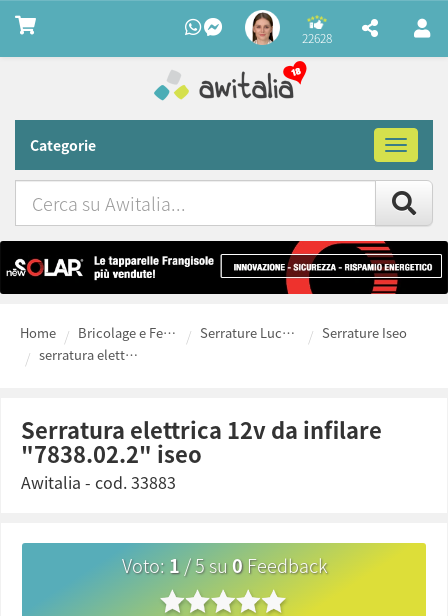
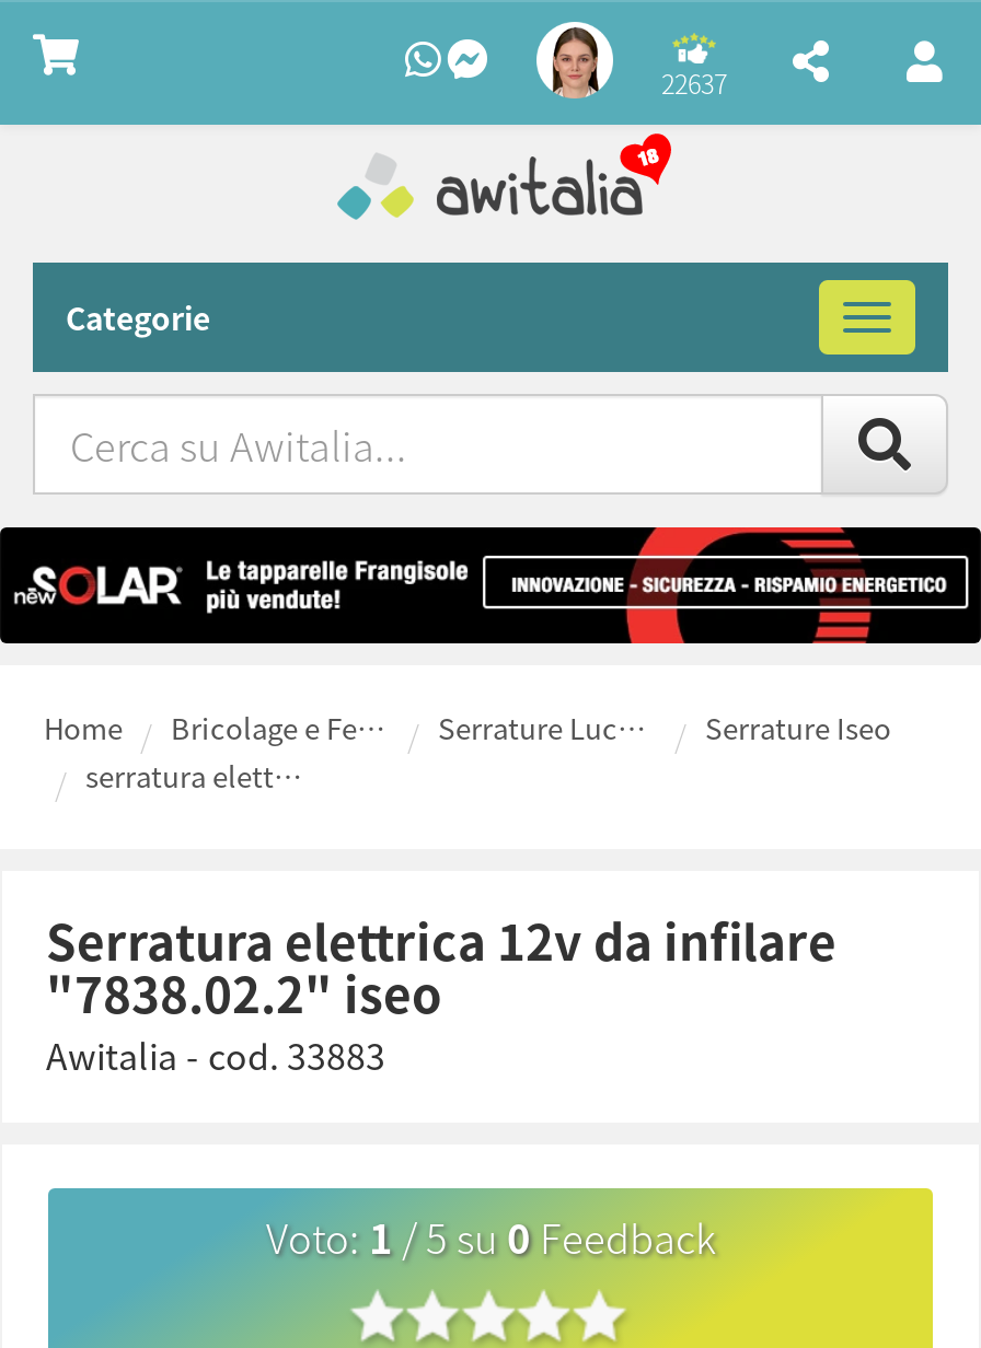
[302,29,332,47] 22628 -> [661,63,727,103] 22637

